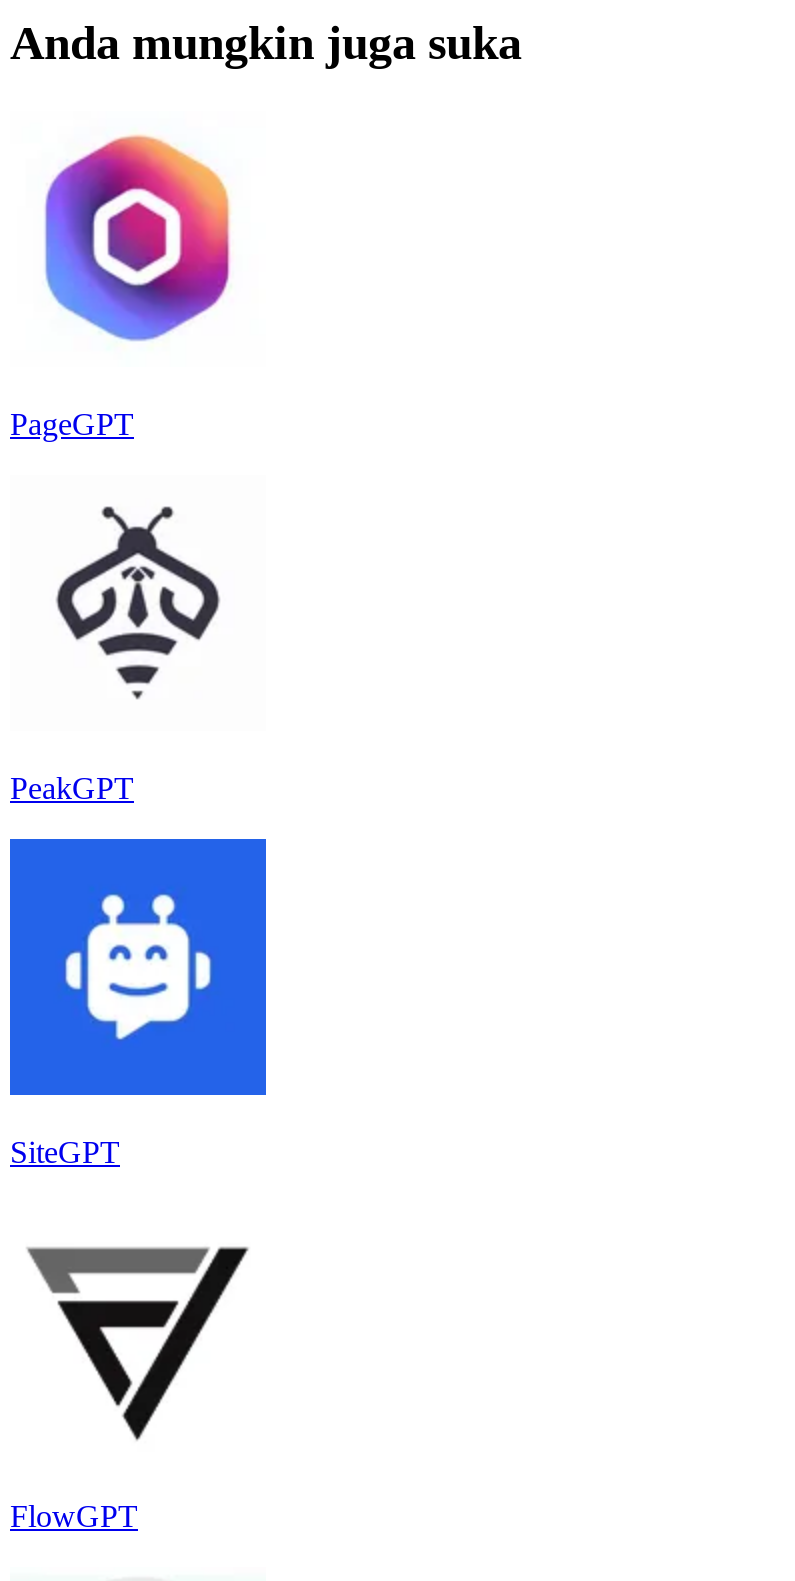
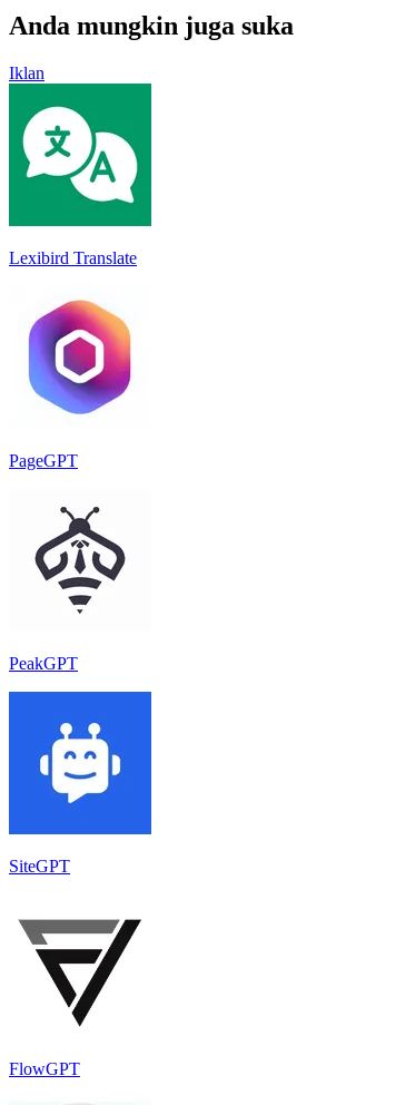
none -> [8,82,152,267] [image] | Lexibird Translate
none -> [9,63,45,82] Iklan

